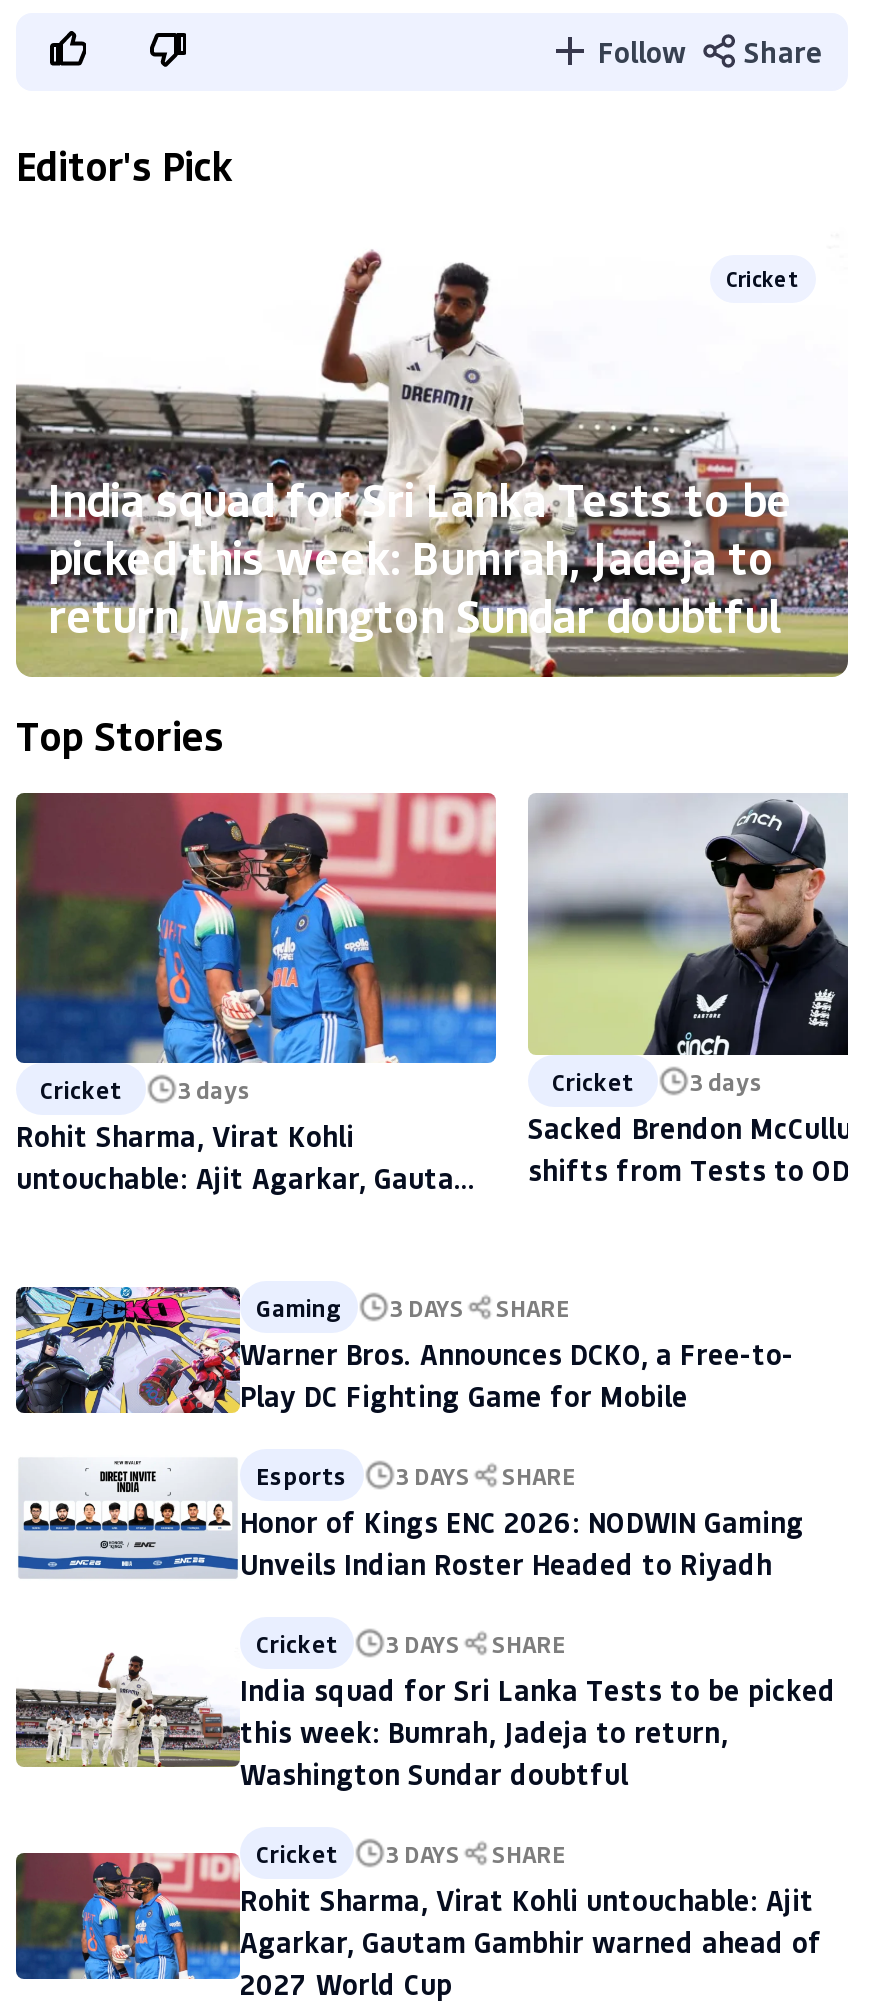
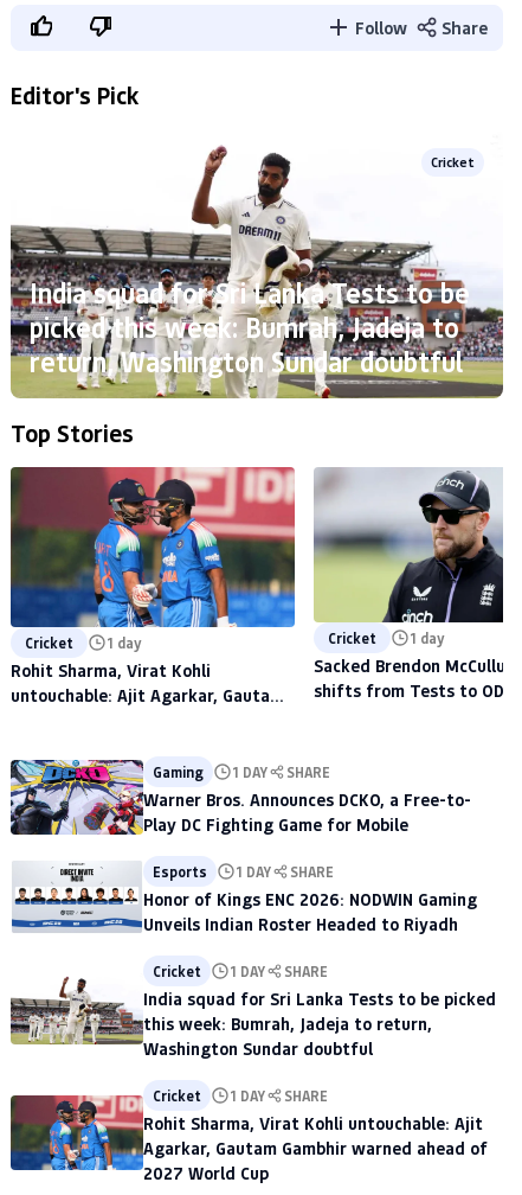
[40,1073,252,1105] Cricket 3 days -> [25,633,142,652] Cricket 1 day
[552,1066,764,1098] Cricket 3 days -> [328,629,445,648] Cricket 1 day
[256,1291,570,1323] Gaming 3 DAYS SHARE -> [153,762,330,781] Gaming 1 DAY SHARE
[256,1459,576,1491] Esports 3 DAYS SHARE -> [153,862,334,881] Esports 1 DAY SHARE
[256,1627,566,1659] Cricket 3 DAYS SHARE -> [153,962,328,981] Cricket 1 DAY SHARE
[256,1837,566,1869] Cricket 3 DAYS SHARE -> [153,1086,328,1105] Cricket 1 DAY SHARE

